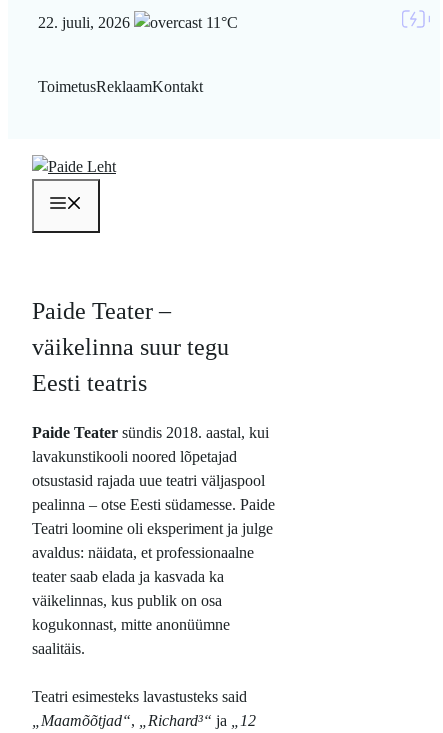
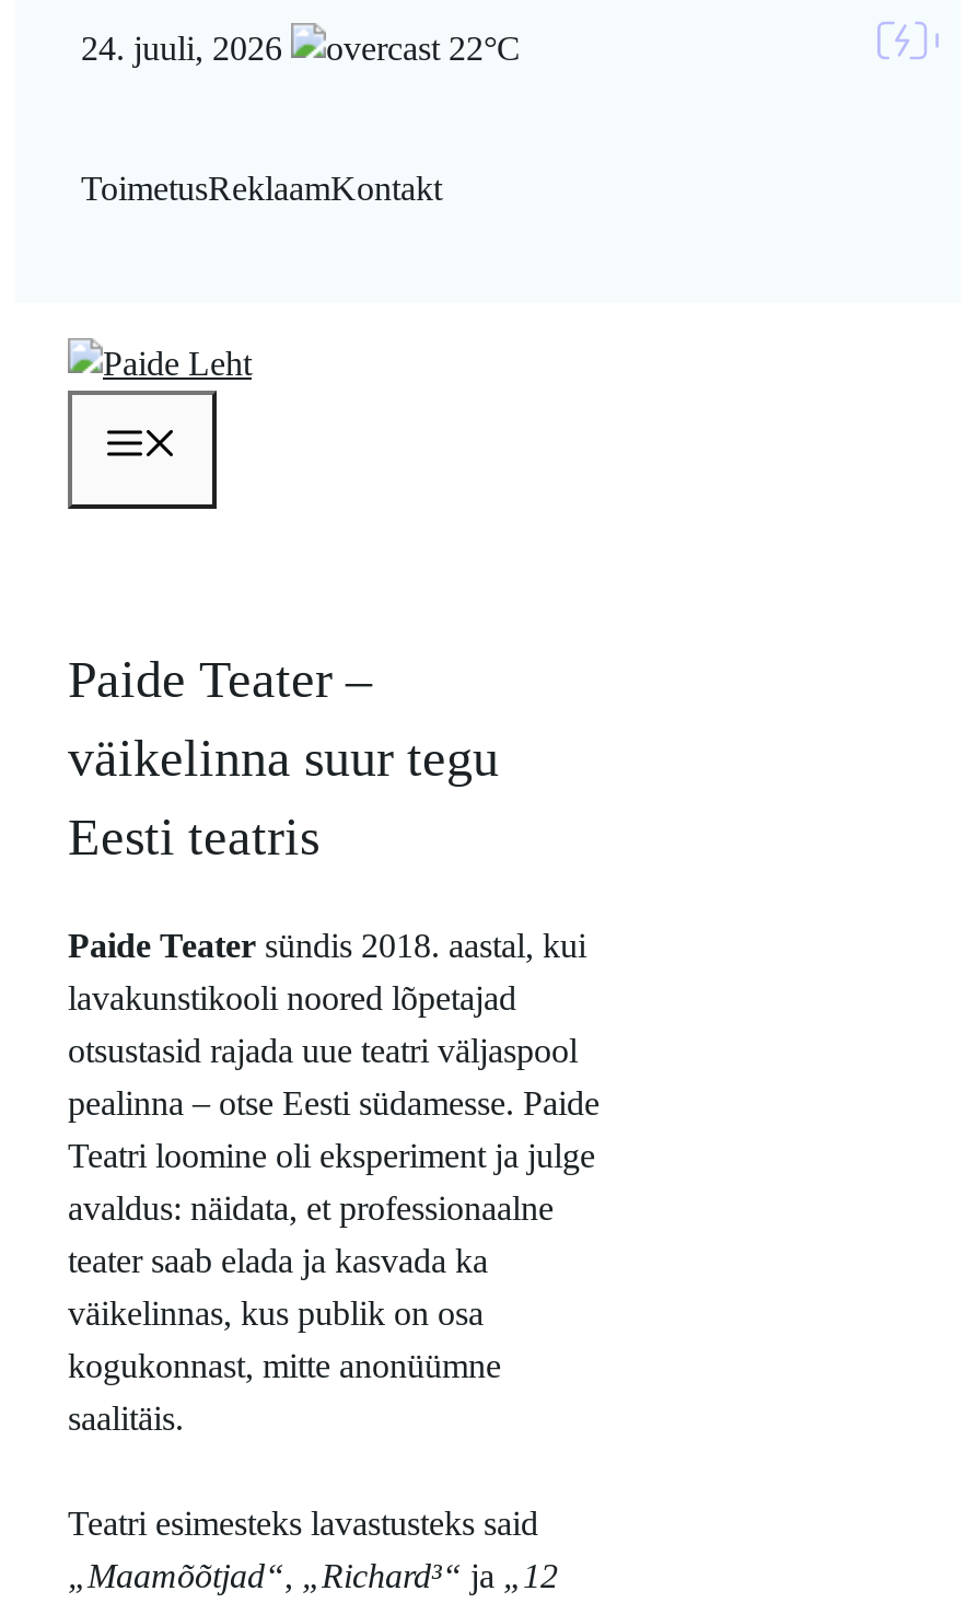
[38,14,238,31] 22. juuli, 2026 | 11°C -> [81,30,521,67] 24. juuli, 2026 | 22°C

